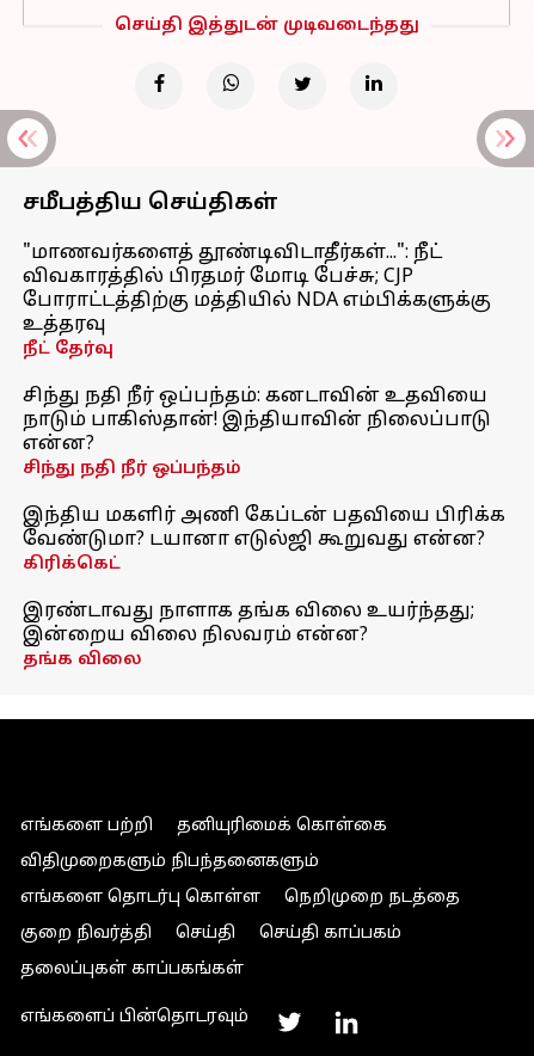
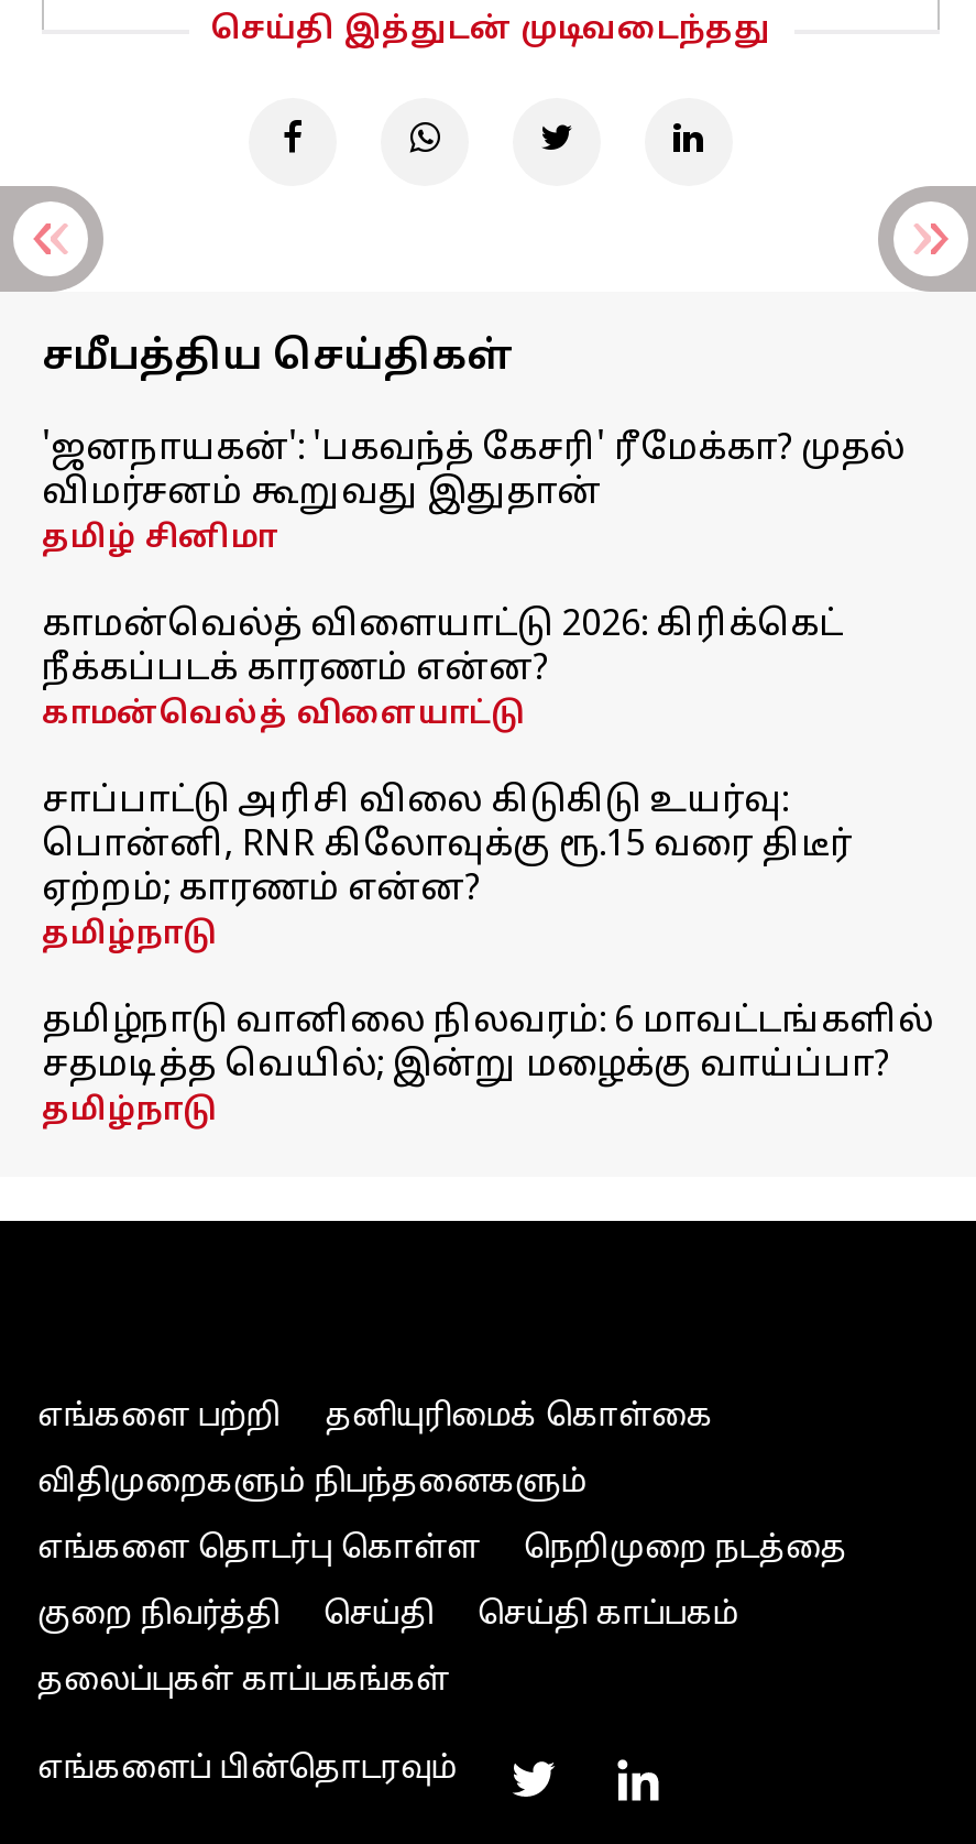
[23,241,491,360] "மாணவர்களைத் தூண்டிவிடாதீர்கள்...": நீட் | விவகாரத்தில் பிரதமர் மோடி பேச்சு; CJP | போராட்டத்திற்கு மத்தியில் NDA எம்பிக்களுக்கு | உத்தரவு | நீட் தேர்வு -> [42,428,904,558] 'ஜனநாயகன்': 'பகவந்த் கேசரி' ரீமேக்கா? முதல் | விமர்சனம் கூறுவது இதுதான் | தமிழ் சினிமா
[23,385,491,479] சிந்து நதி நீர் ஒப்பந்தம்: கனடாவின் உதவியை | நாடும் பாகிஸ்தான்! இந்தியாவின் நிலைப்பாடு | என்ன? | சிந்து நதி நீர் ஒப்பந்தம் -> [42,604,843,734] காமன்வெல்த் விளையாட்டு 2026: கிரிக்கெட் | நீக்கப்படக் காரணம் என்ன? | காமன்வெல்த் விளையாட்டு
[23,504,505,575] இந்திய மகளிர் அணி கேப்டன் பதவியை பிரிக்க | வேண்டுமா? டயானா எடுல்ஜி கூறுவது என்ன? | கிரிக்கெட் -> [42,781,852,954] சாப்பாட்டு அரிசி விலை கிடுகிடு உயர்வு: | பொன்னி, RNR கிலோவுக்கு ரூ.15 வரை திடீர் | ஏற்றம்; காரணம் என்ன? | தமிழ்நாடு
[23,600,474,670] இரண்டாவது நாளாக தங்க விலை உயர்ந்தது; | இன்றைய விலை நிலவரம் என்ன? | தங்க விலை -> [42,1001,933,1131] தமிழ்நாடு வானிலை நிலவரம்: 6 மாவட்டங்களில் | சதமடித்த வெயில்; இன்று மழைக்கு வாய்ப்பா? | தமிழ்நாடு

